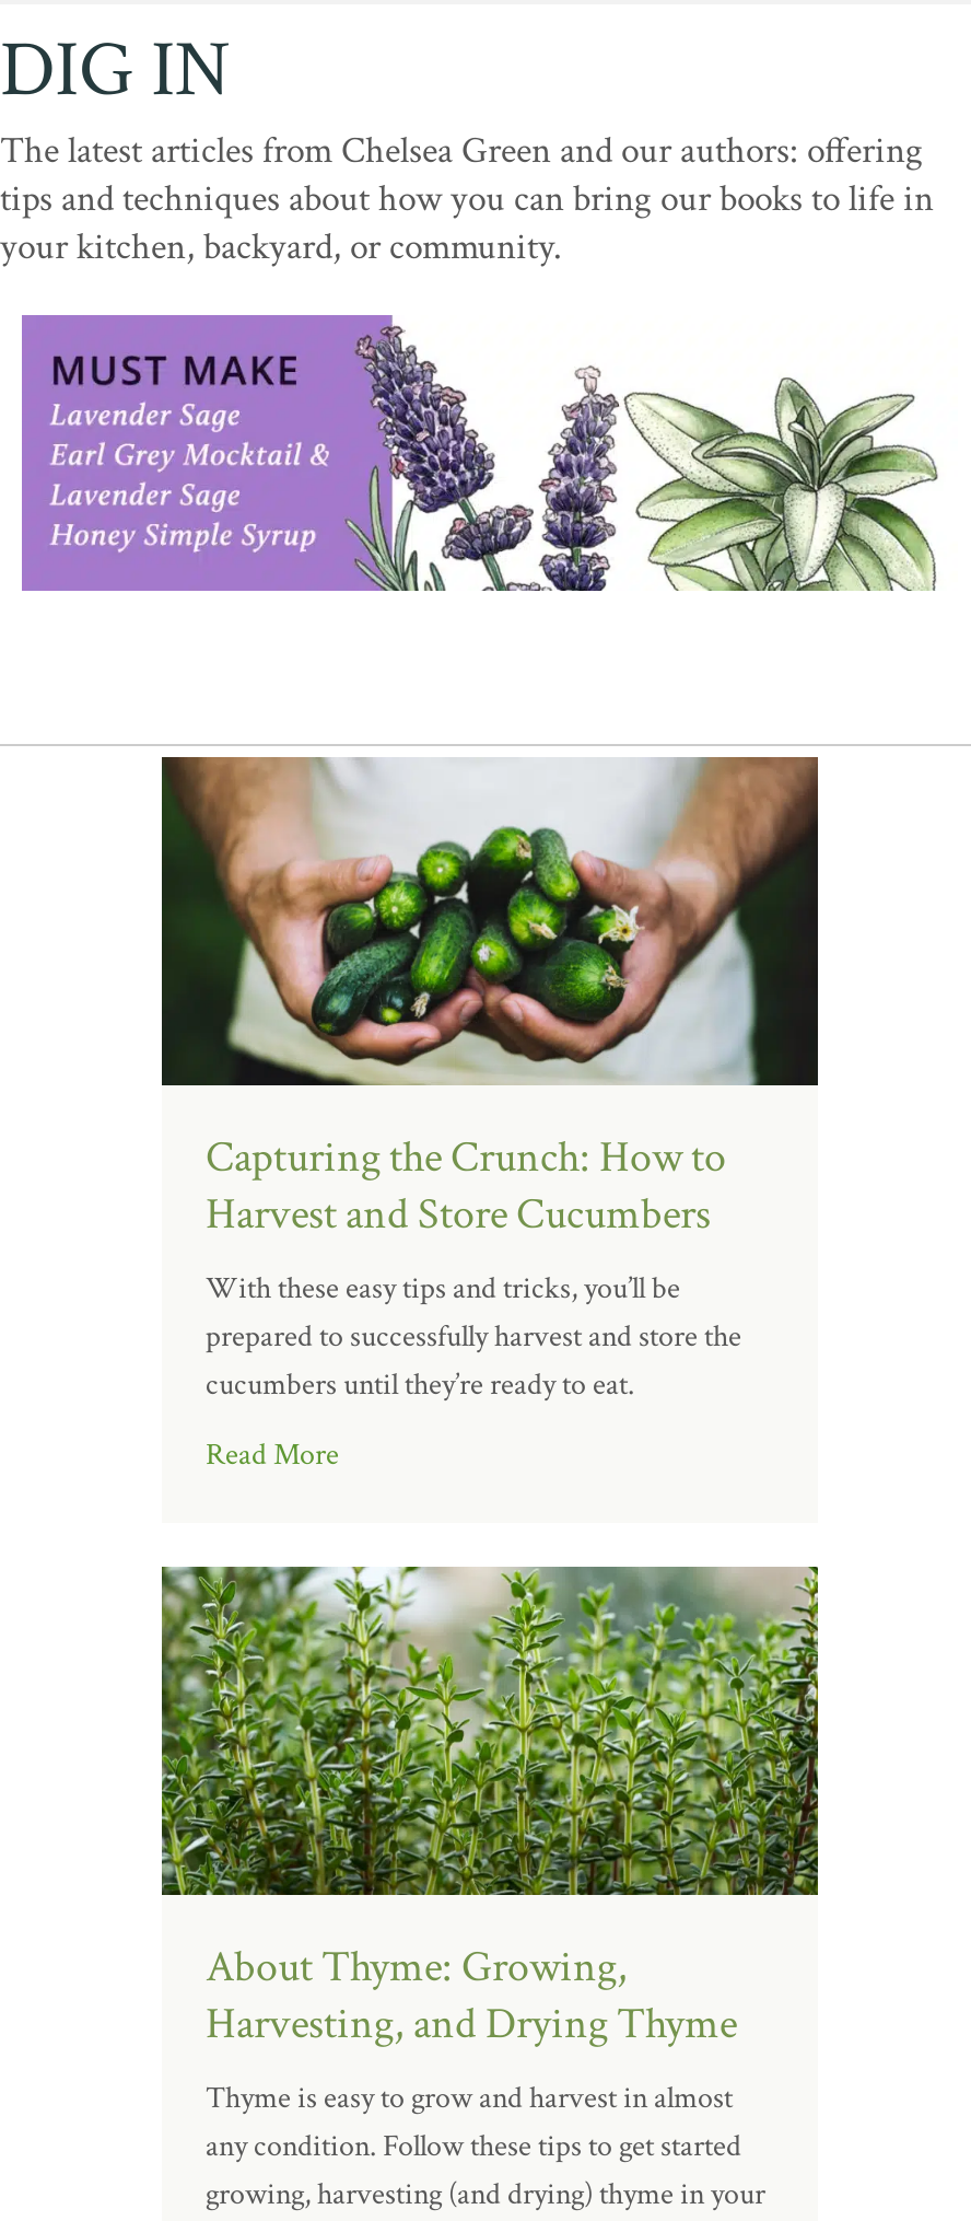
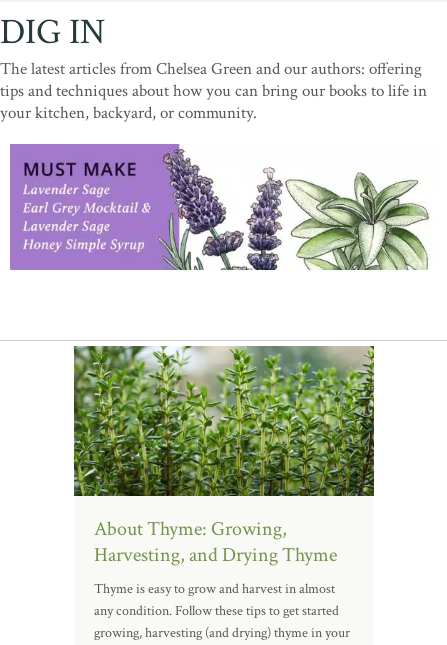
[160,755,820,1474] [image] | Capturing the Crunch: How to | Harvest and Store Cucumbers | With these easy tips and tricks, you’ll be | prepared to successfully harvest and store the | cucumbers until they’re ready to eat. | Read More -> none

